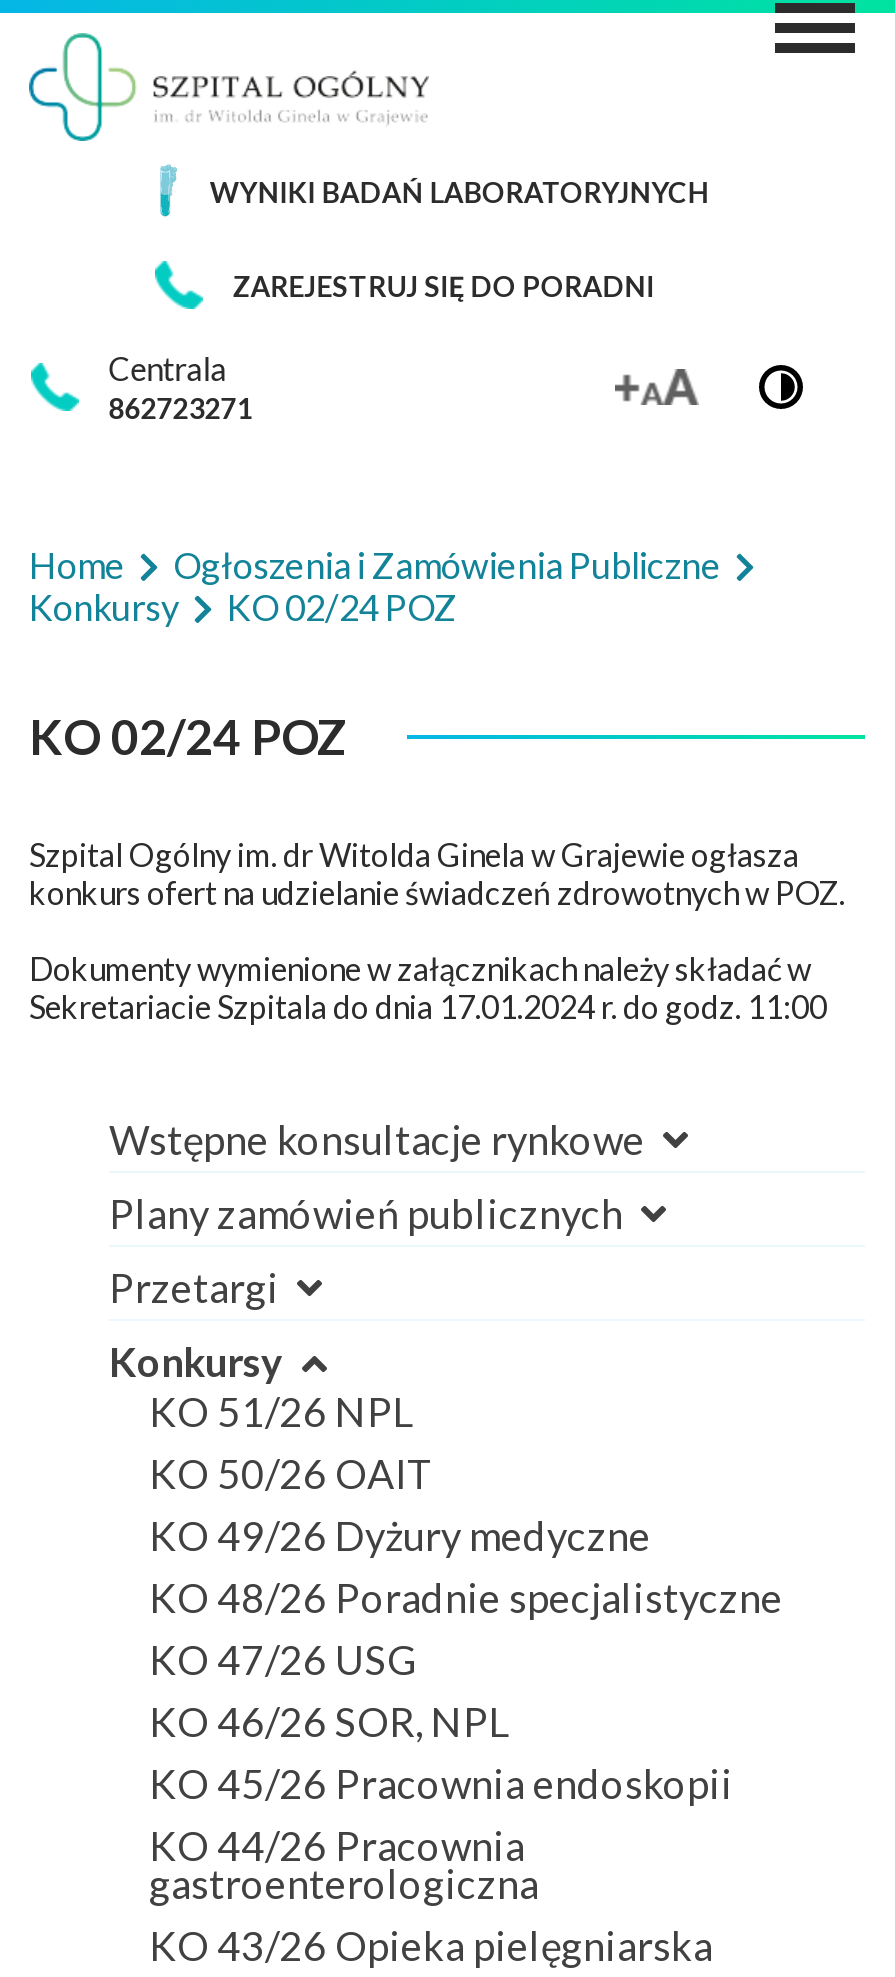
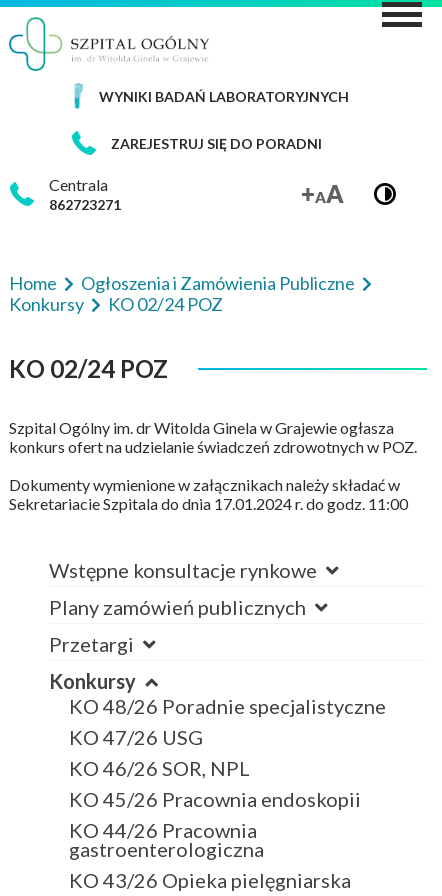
[149,1387,651,1559] KO 51/26 NPL | KO 50/26 OAIT | KO 49/26 Dyżury medyczne -> none

